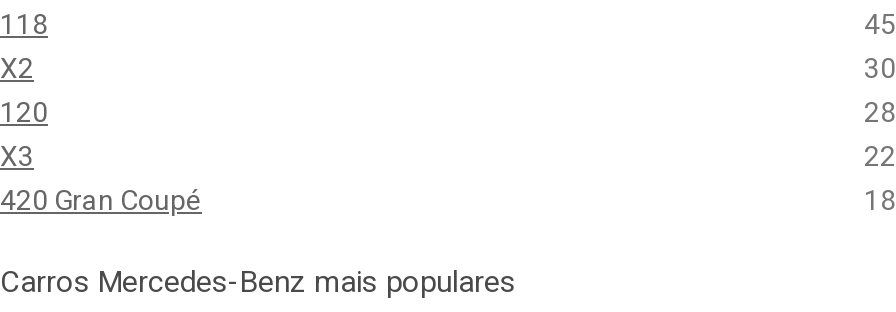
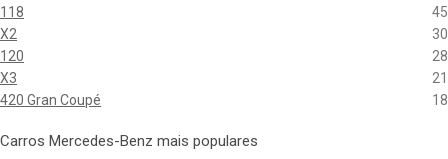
[864,140,896,172] 22 -> [432,70,448,86] 21

